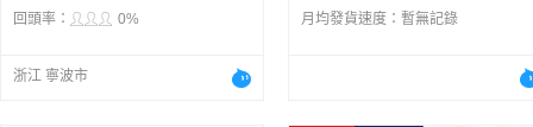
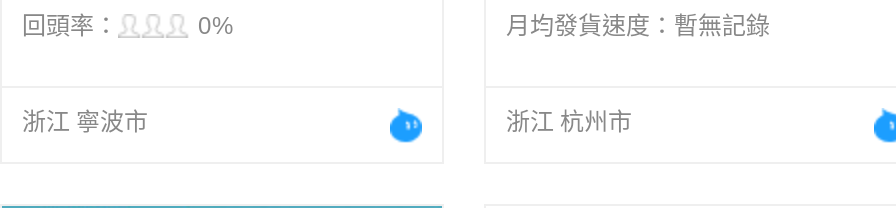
none -> [506,108,632,136] 浙江 杭州市

